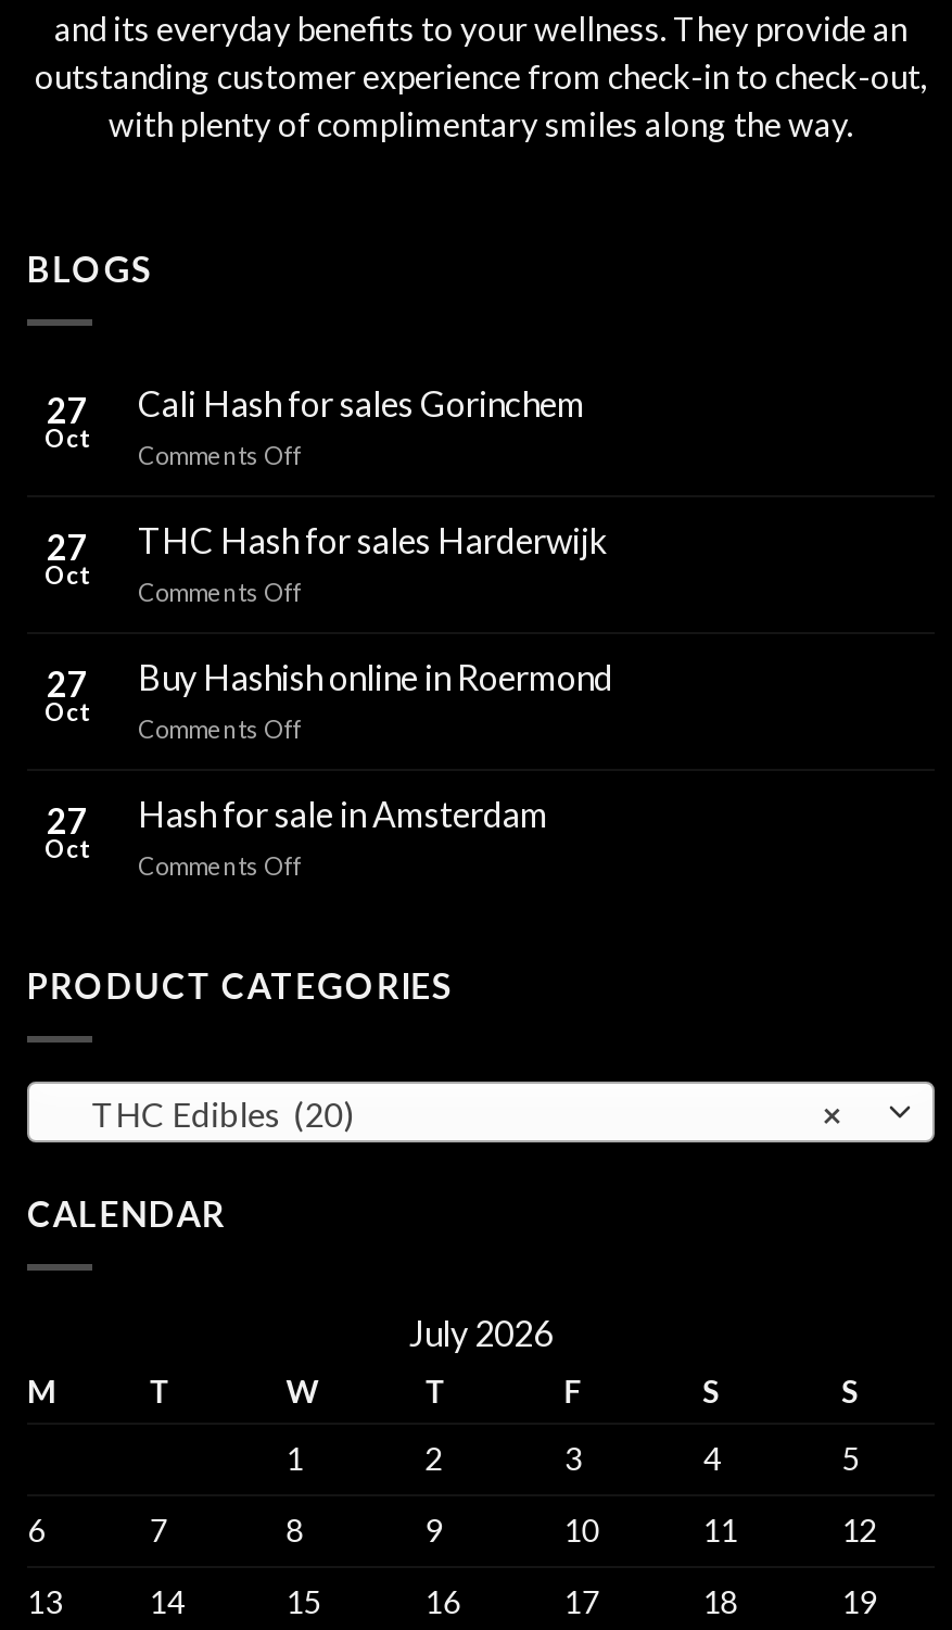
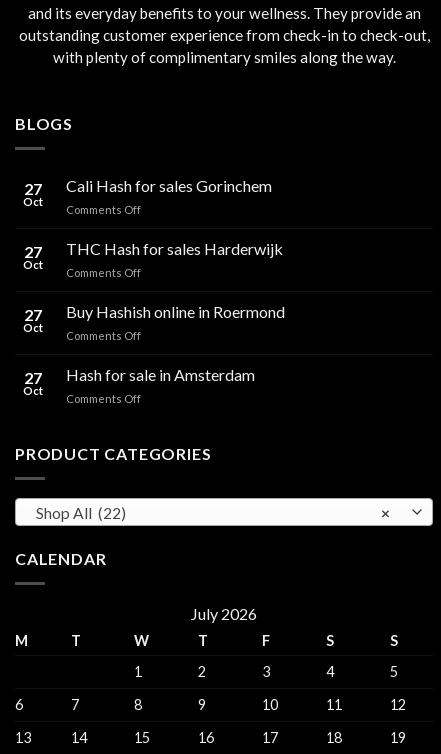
[72,1096,354,1135] THC Edibles (20) -> [36,504,126,522] Shop All (22)

